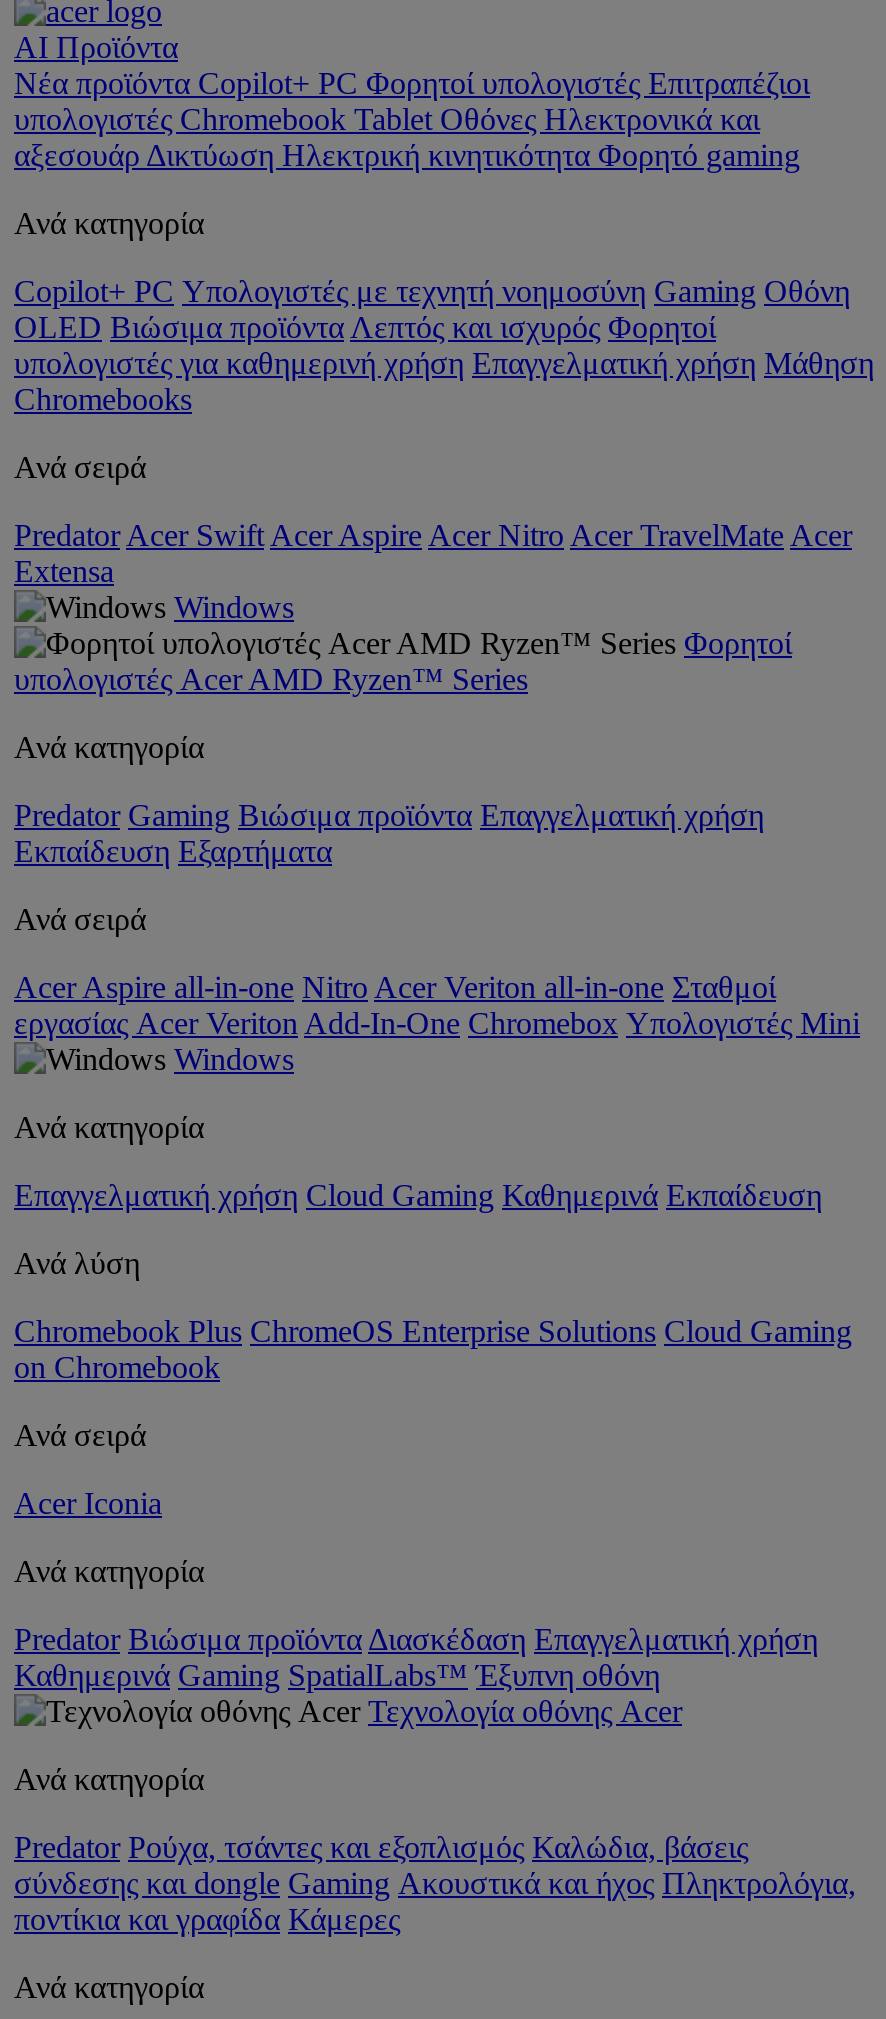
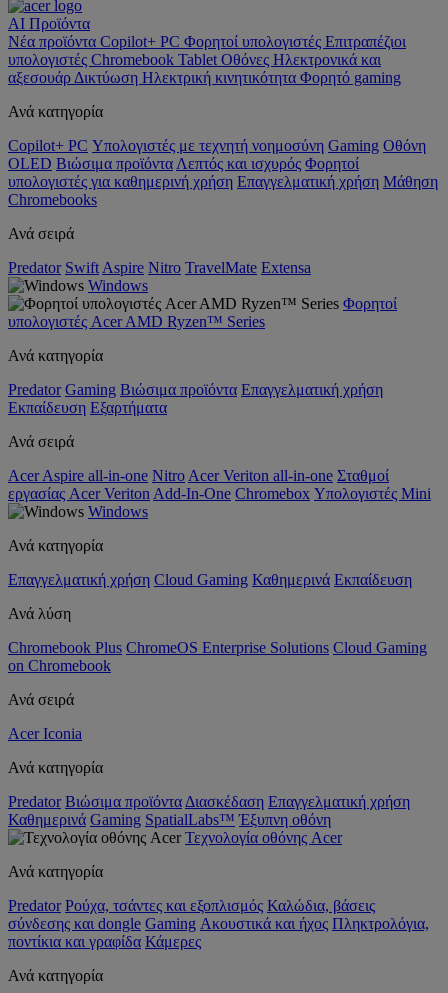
[14,518,852,588] Predator Acer Swift Acer Aspire Acer Nitro Acer TravelMate Acer | Extensa -> [8,259,311,276] Predator Swift Aspire Nitro TravelMate Extensa

